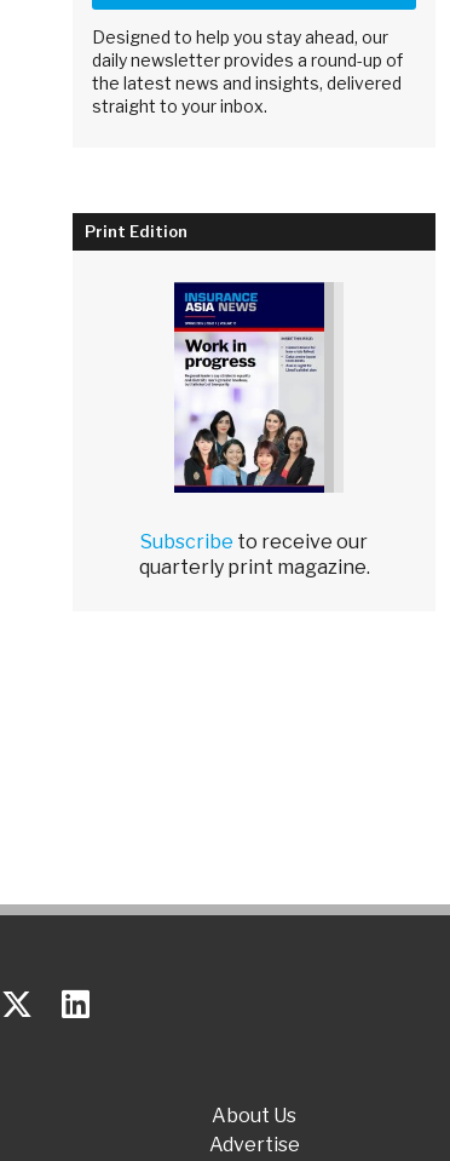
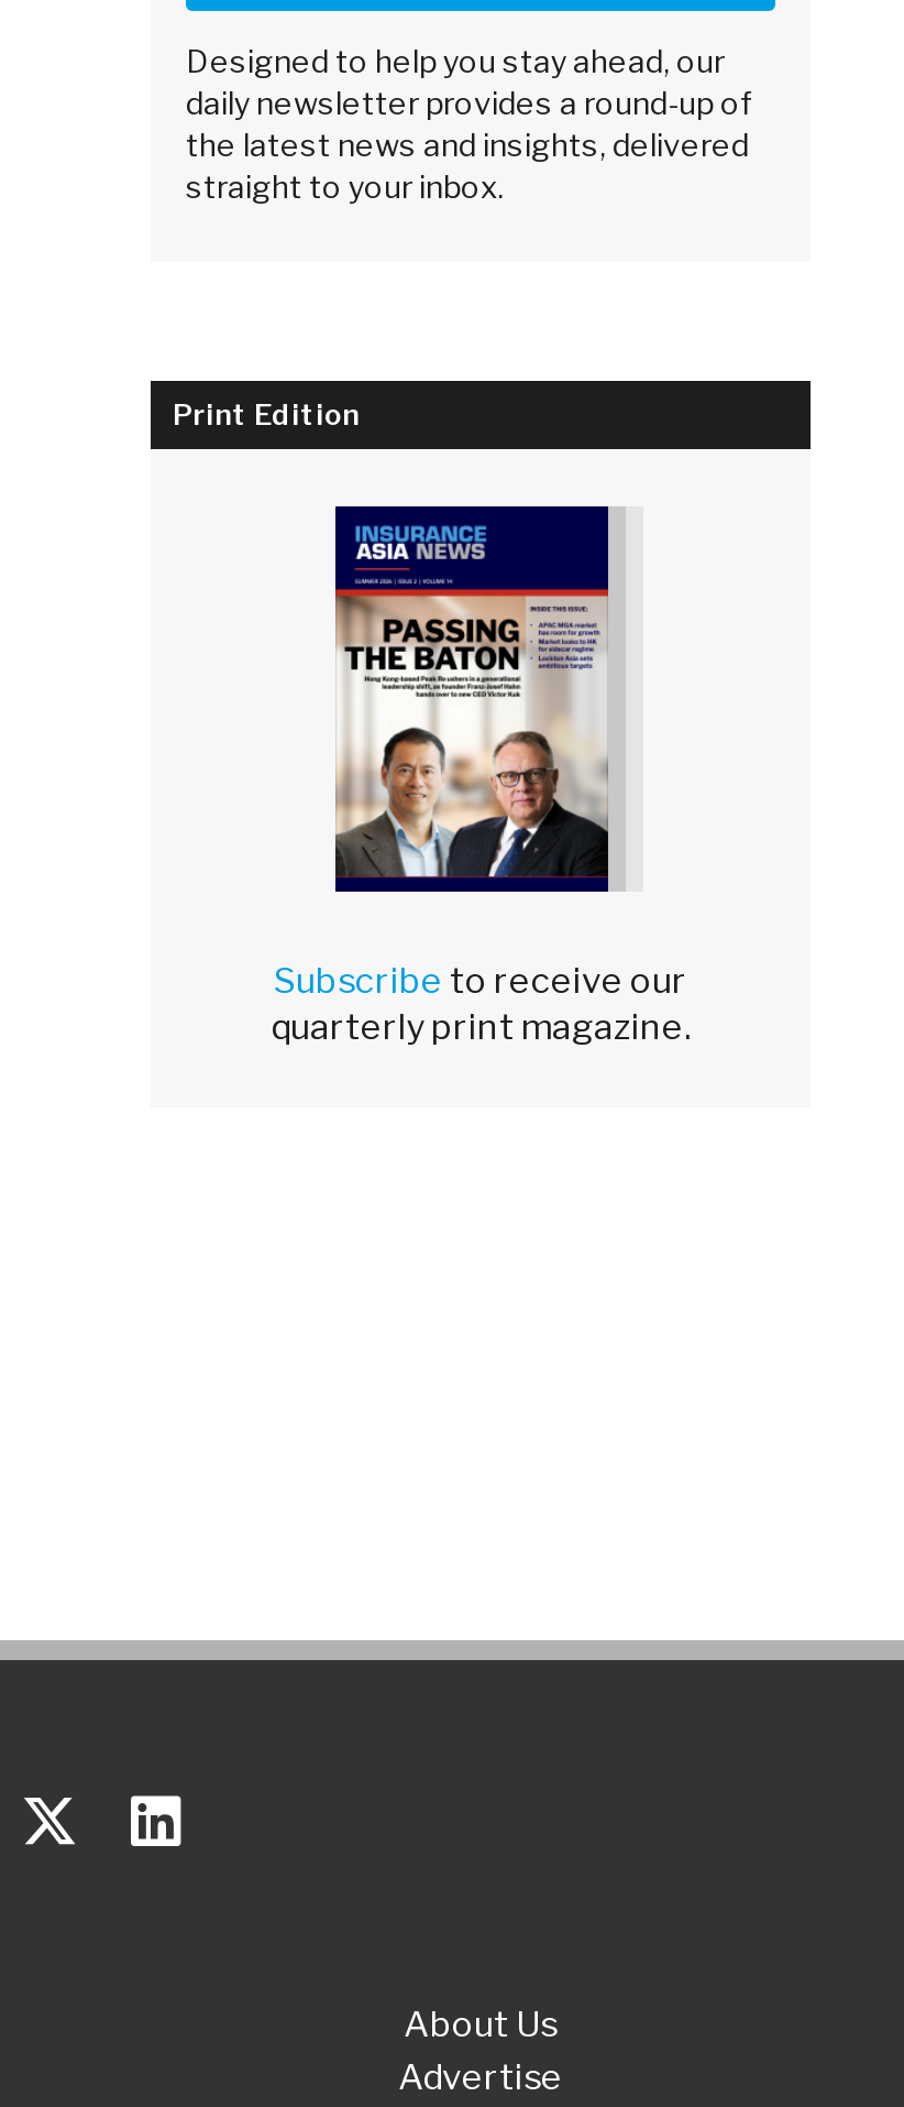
[174,329,324,487] [image] -> [333,592,610,876] [image]

